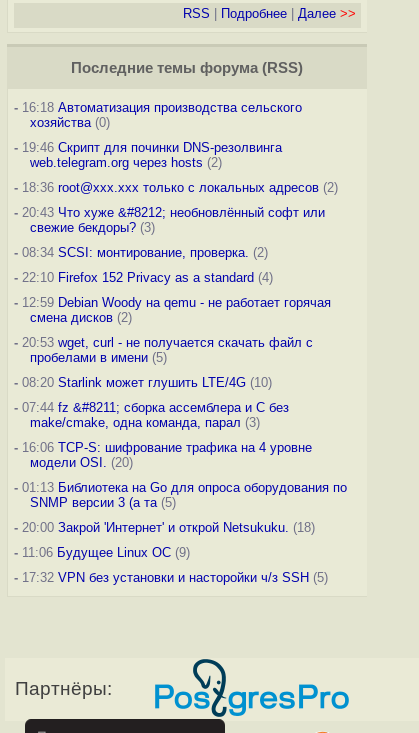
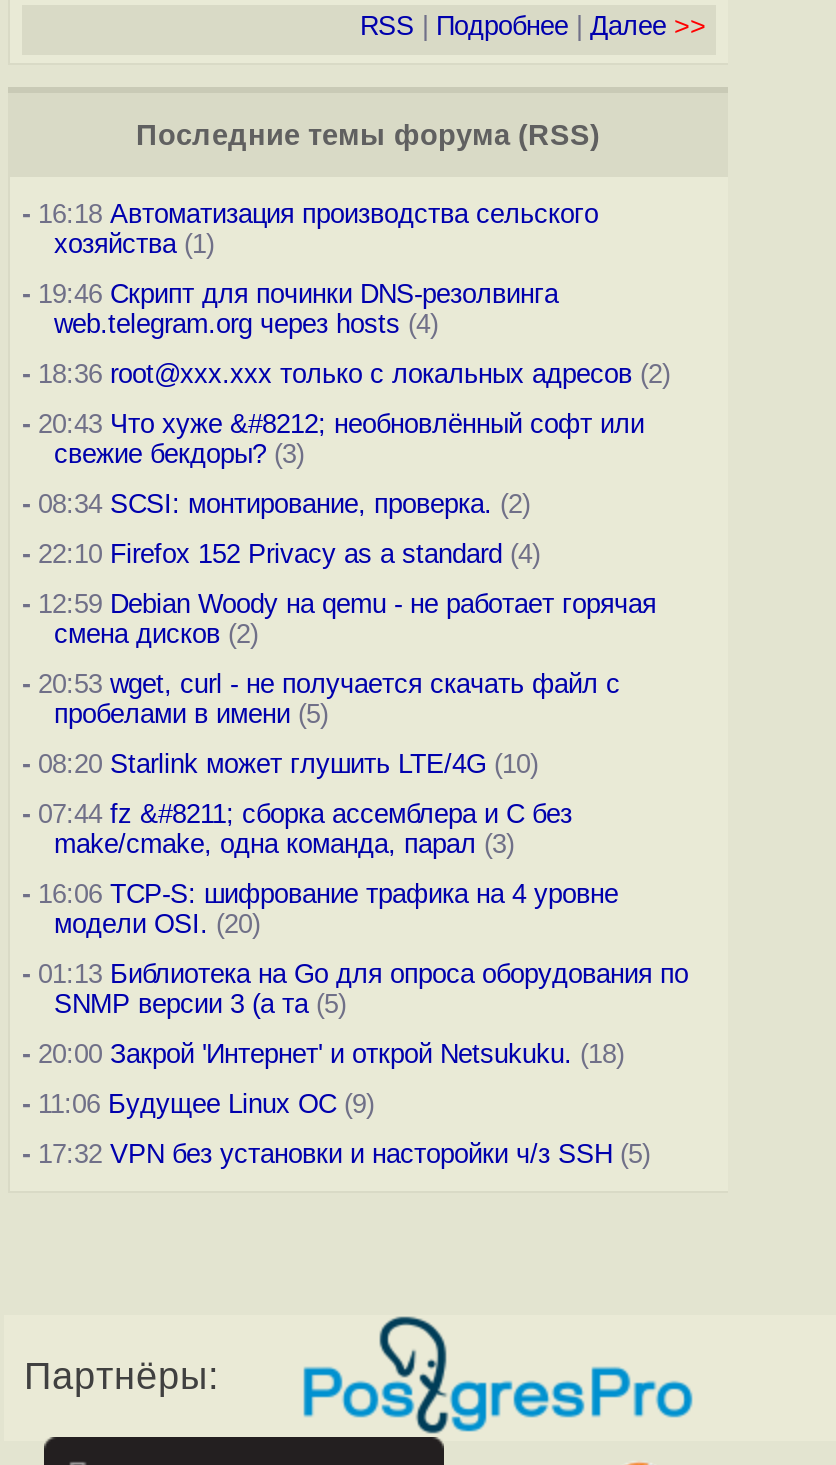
[30,115,110,130] хозяйства (0) -> [54,229,214,259] хозяйства (1)
[30,155,222,170] web.telegram.org через hosts (2) -> [54,309,438,339] web.telegram.org через hosts (4)

